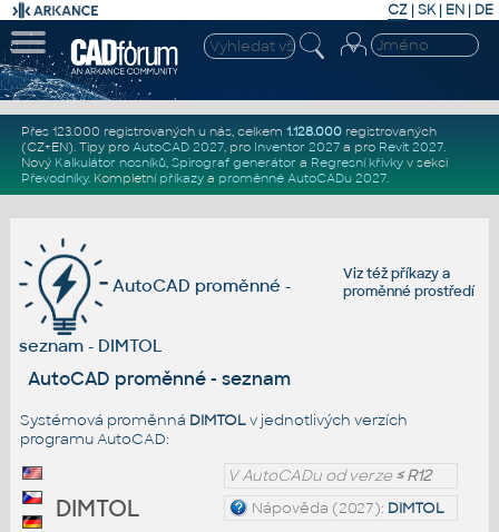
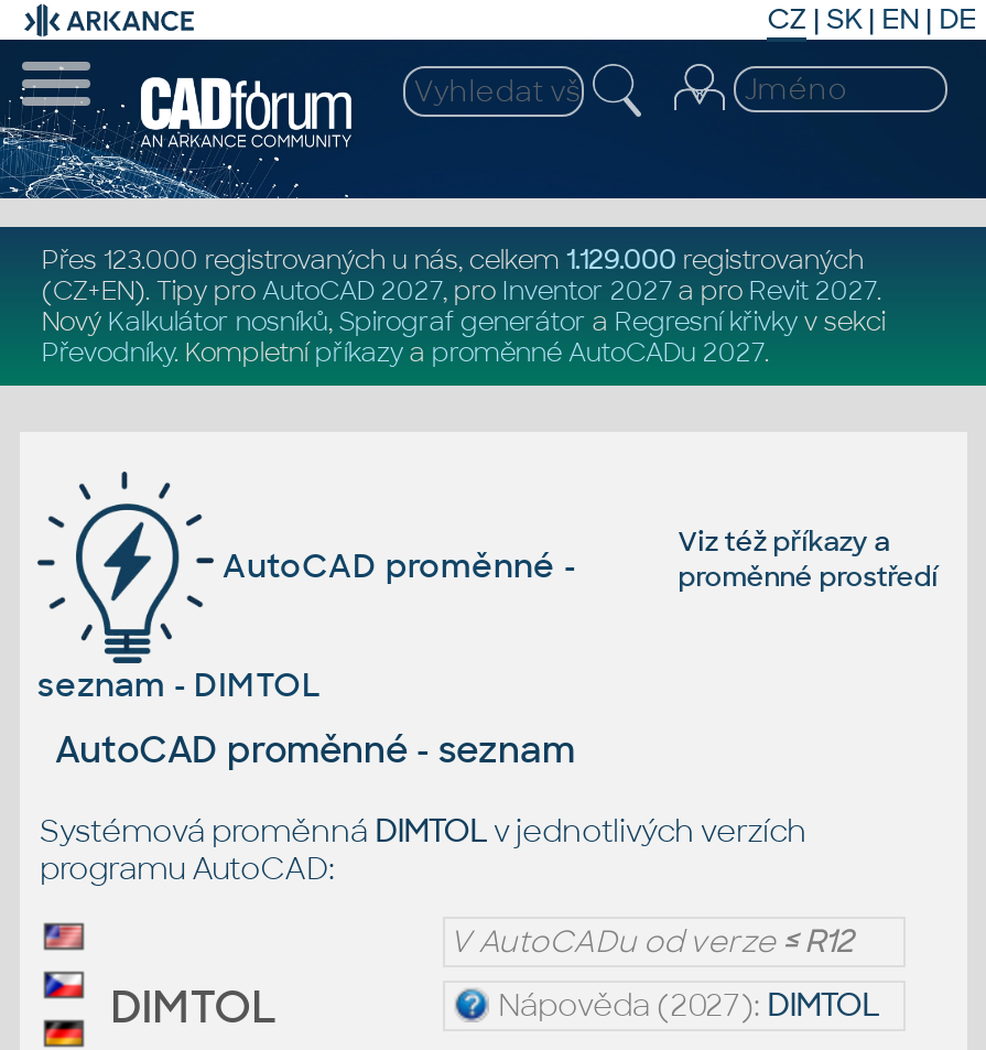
[21,124,436,139] Přes 123.000 registrovaných u nás, celkem 1.128.000 registrovaných -> [41,245,863,275] Přes 123.000 registrovaných u nás, celkem 1.129.000 registrovaných

